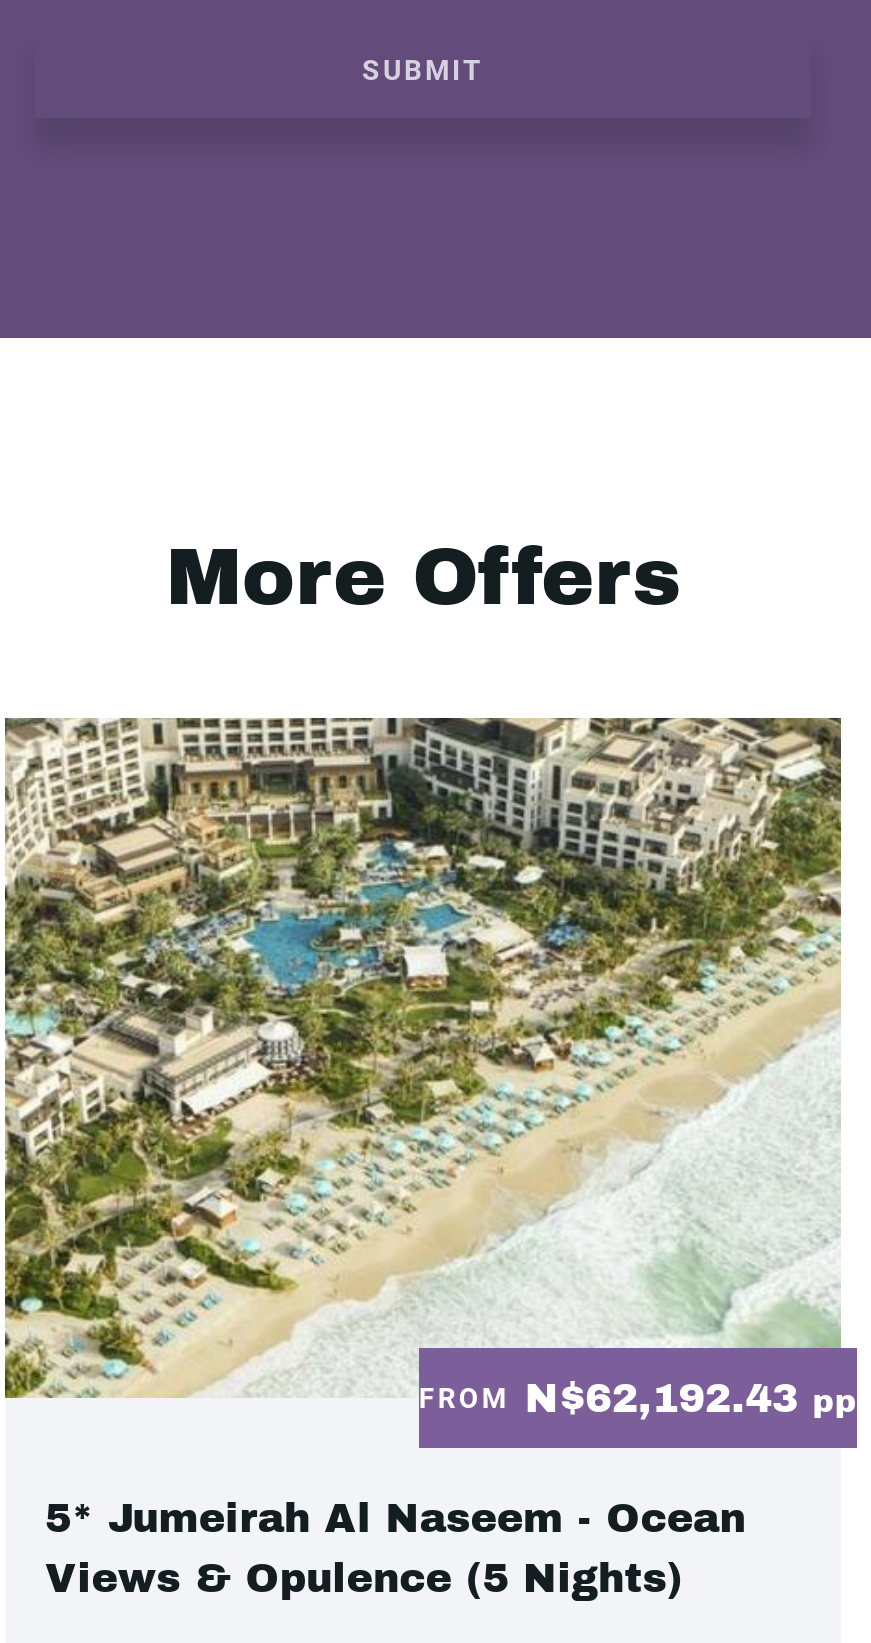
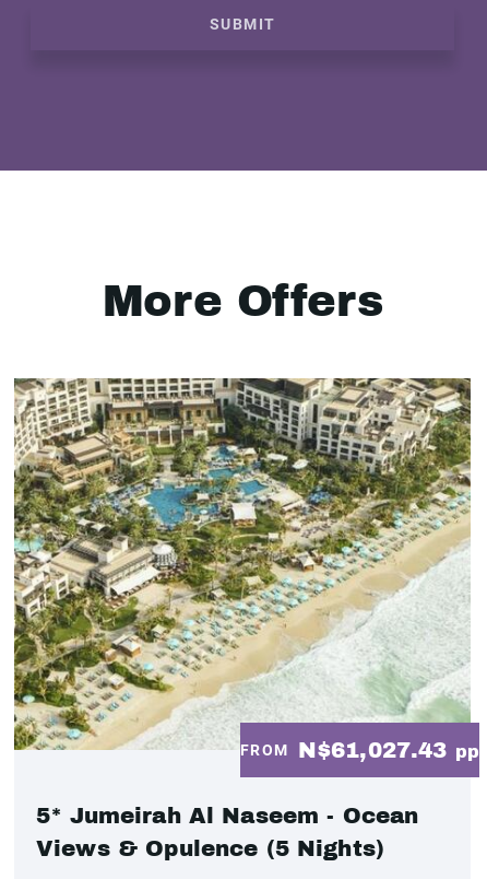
[419,1376,857,1420] FROM N$62,192.43 pp -> [240,738,479,762] FROM N$61,027.43 pp

